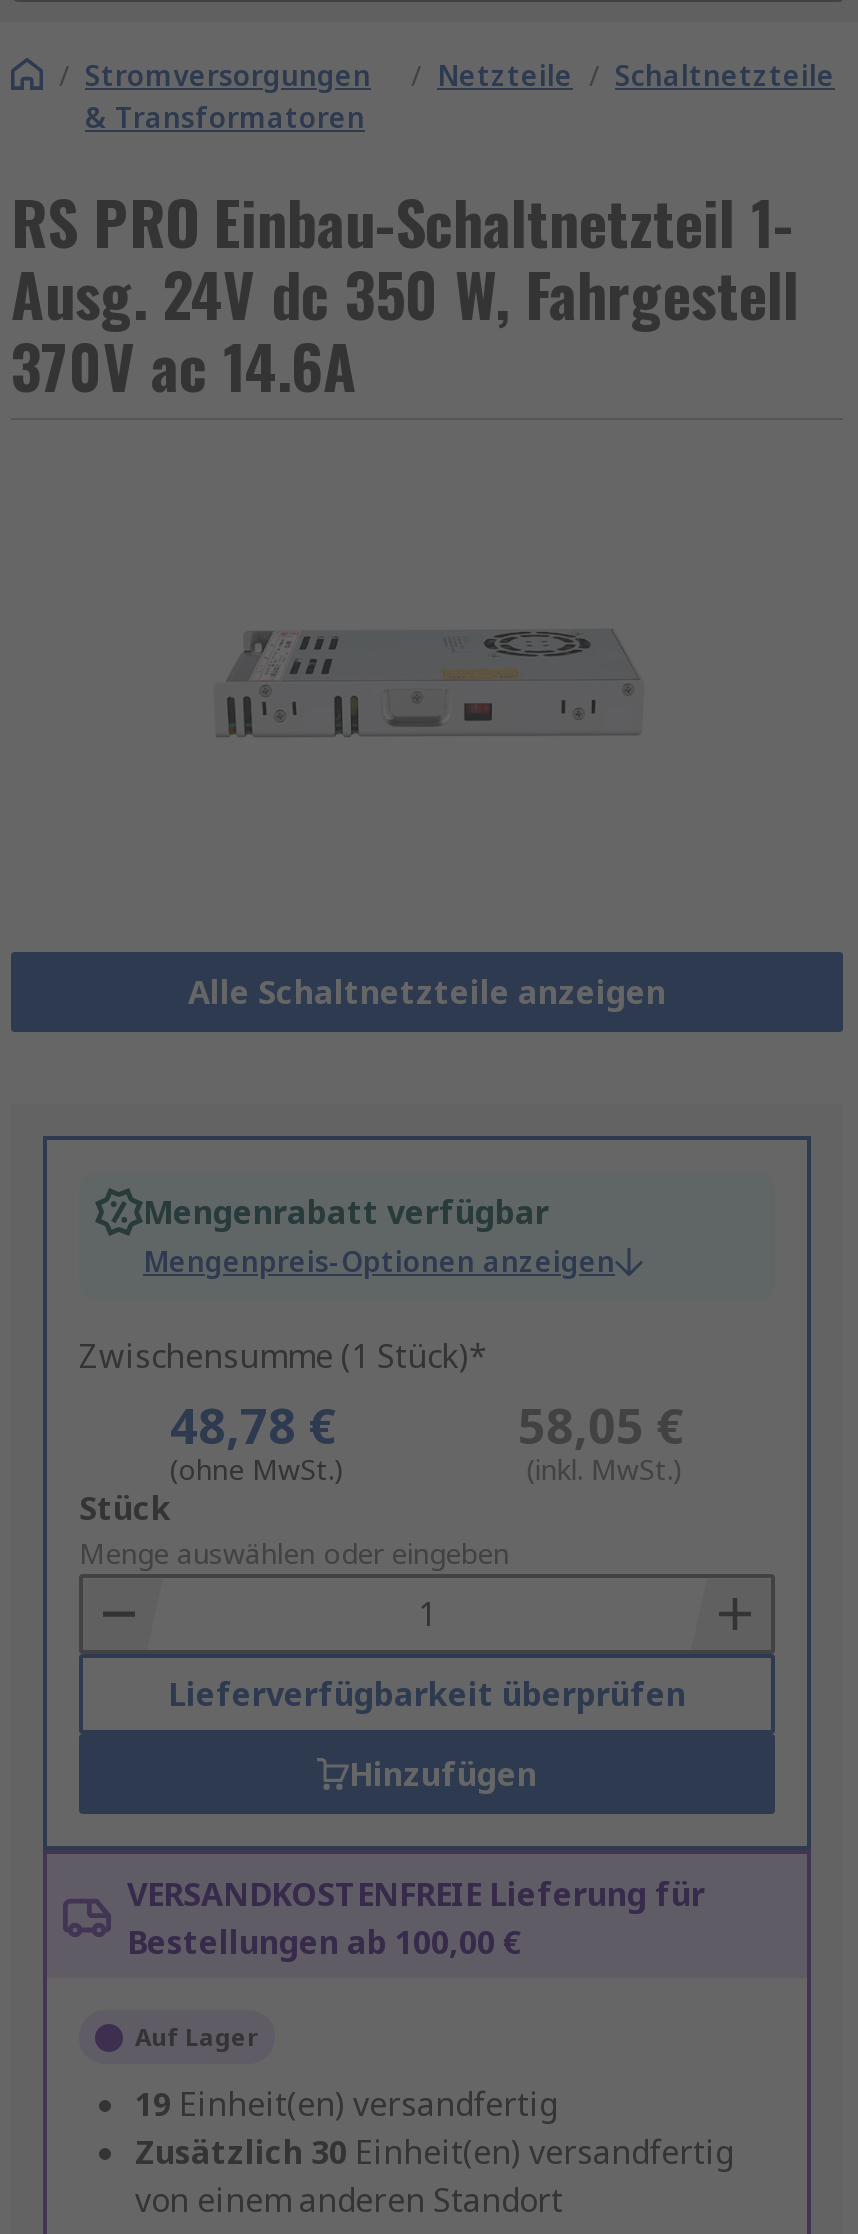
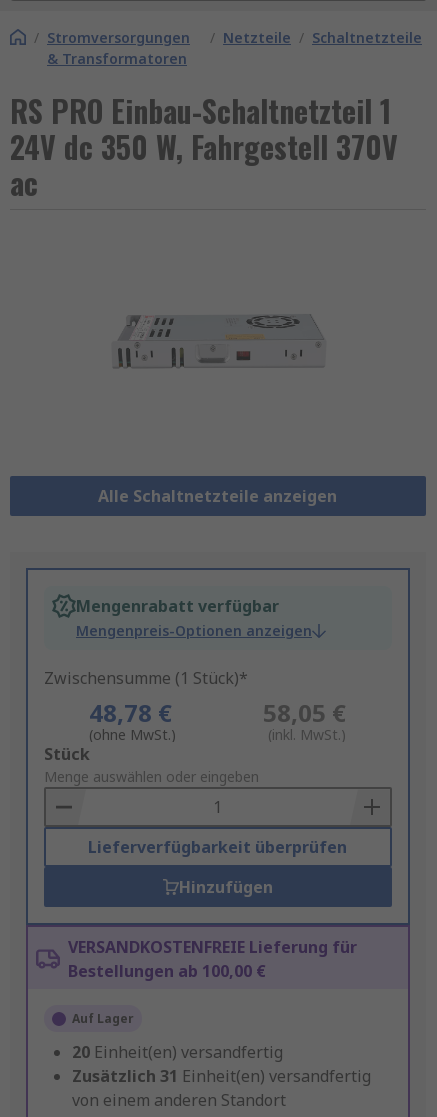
[11,176,799,410] RS PRO Einbau-Schaltnetzteil 1- | Ausg. 24V dc 350 W, Fahrgestell | 370V ac 14.6A -> [10,88,398,205] RS PRO Einbau-Schaltnetzteil 1 | 24V dc 350 W, Fahrgestell 370V | ac
[135,2083,557,2127] 19 Einheit(en) versandfertig -> [72,1041,283,1063] 20 Einheit(en) versandfertig
[135,2131,733,2175] Zusätzlich 30 Einheit(en) versandfertig -> [72,1065,371,1087] Zusätzlich 31 Einheit(en) versandfertig

